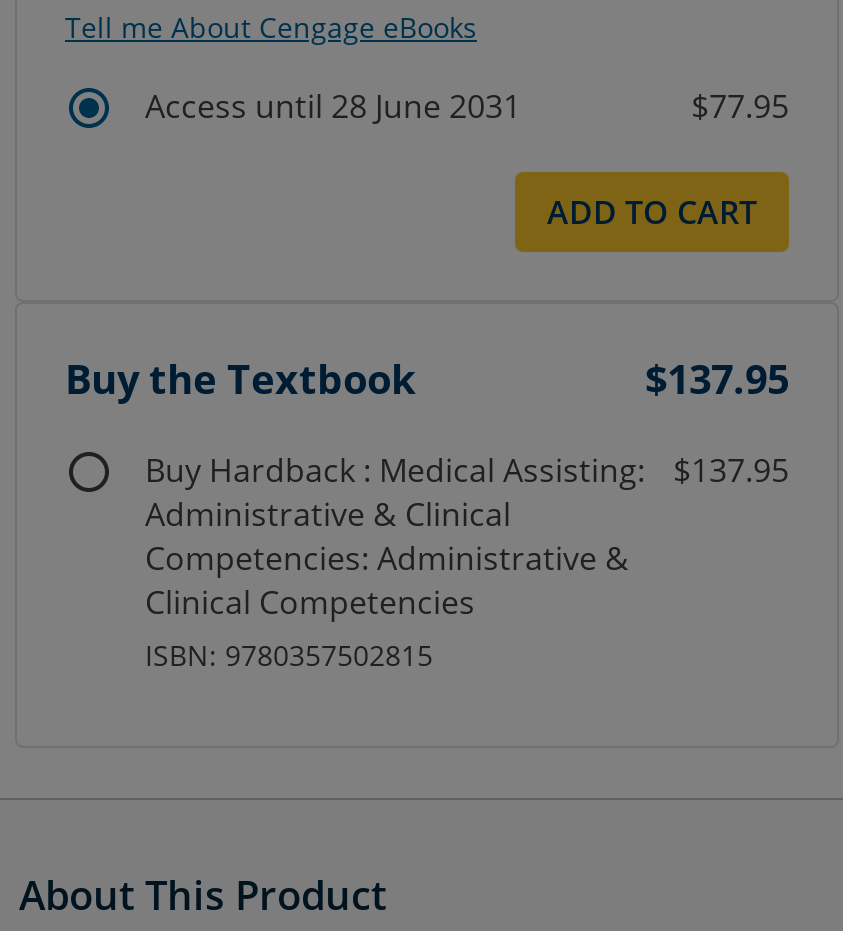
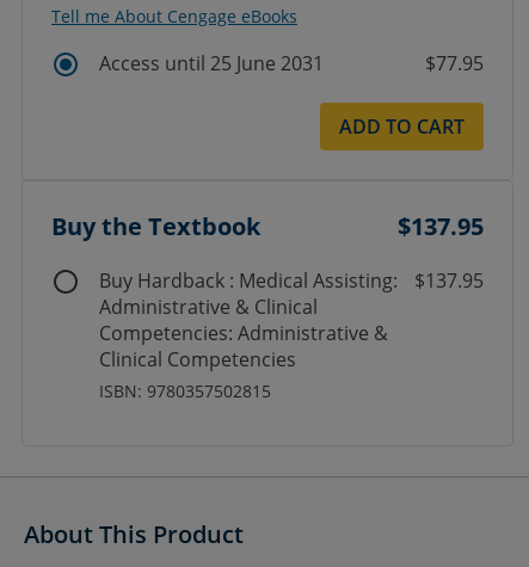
[145,83,521,127] Access until 28 June 2031 -> [99,50,324,76] Access until 25 June 2031

